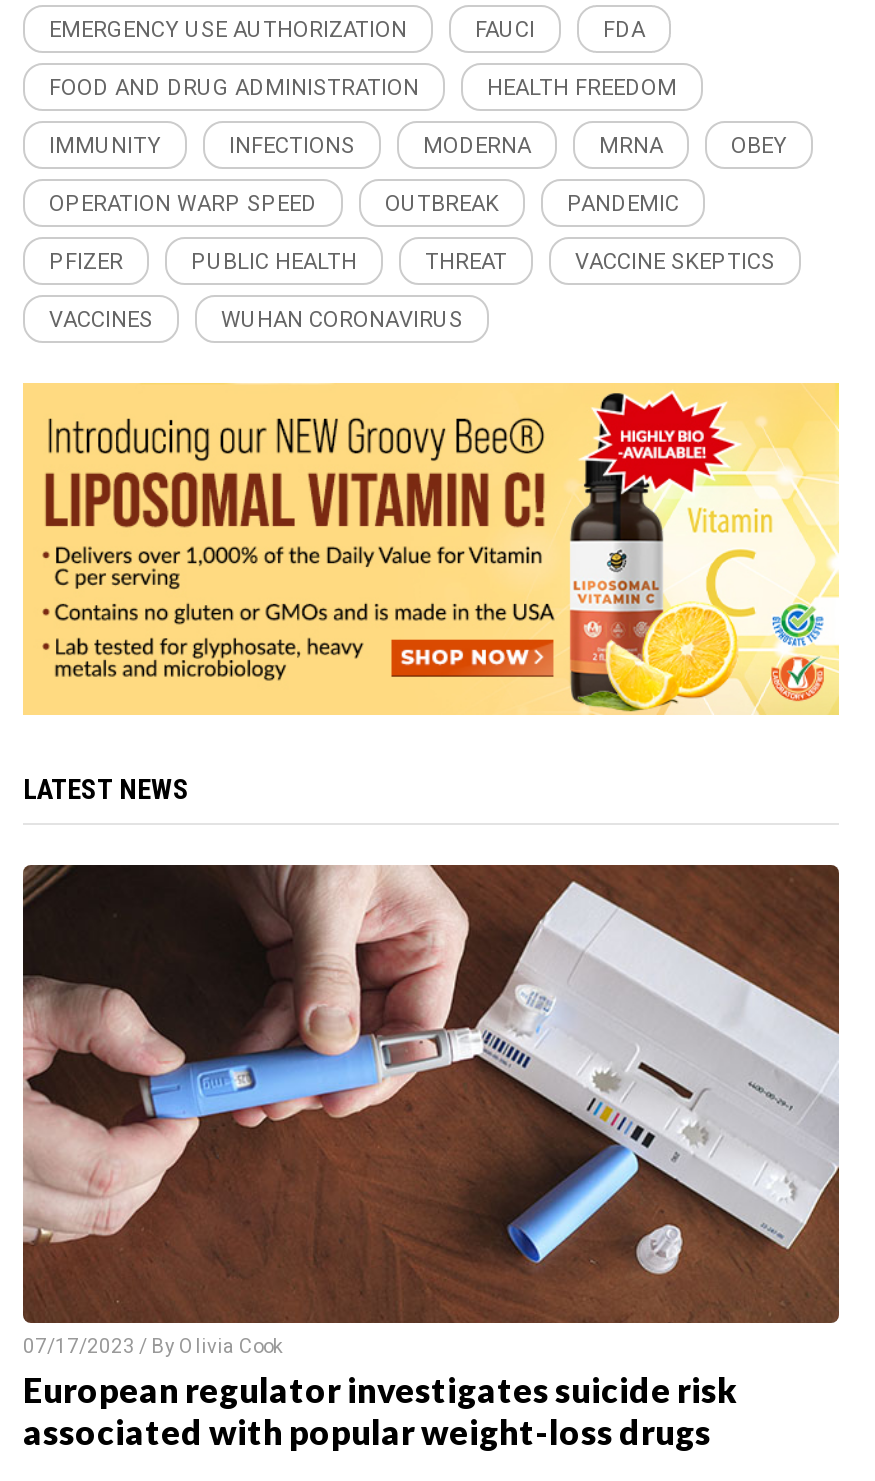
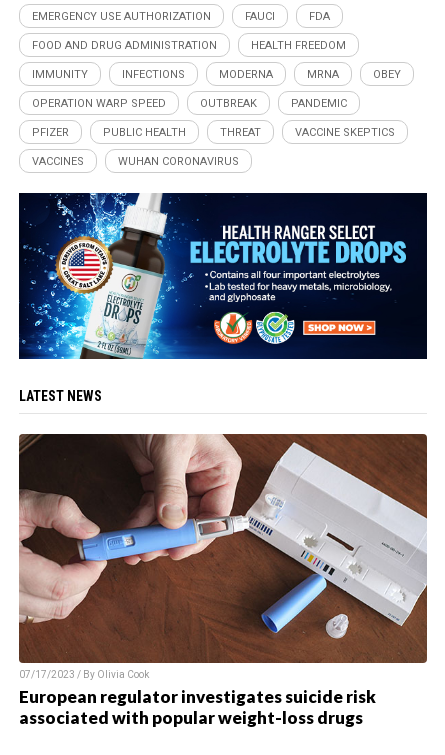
[23,381,841,717] [image] -> [18,192,428,360] [image]

